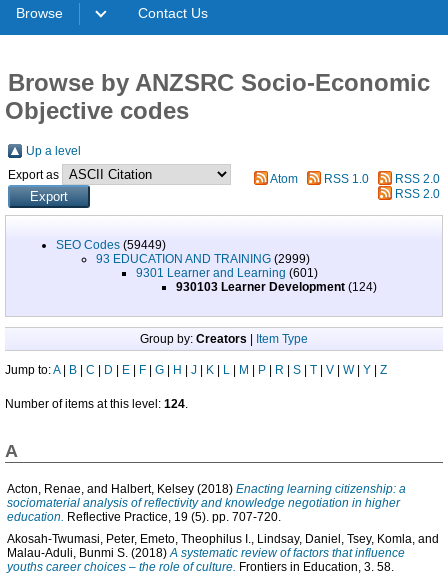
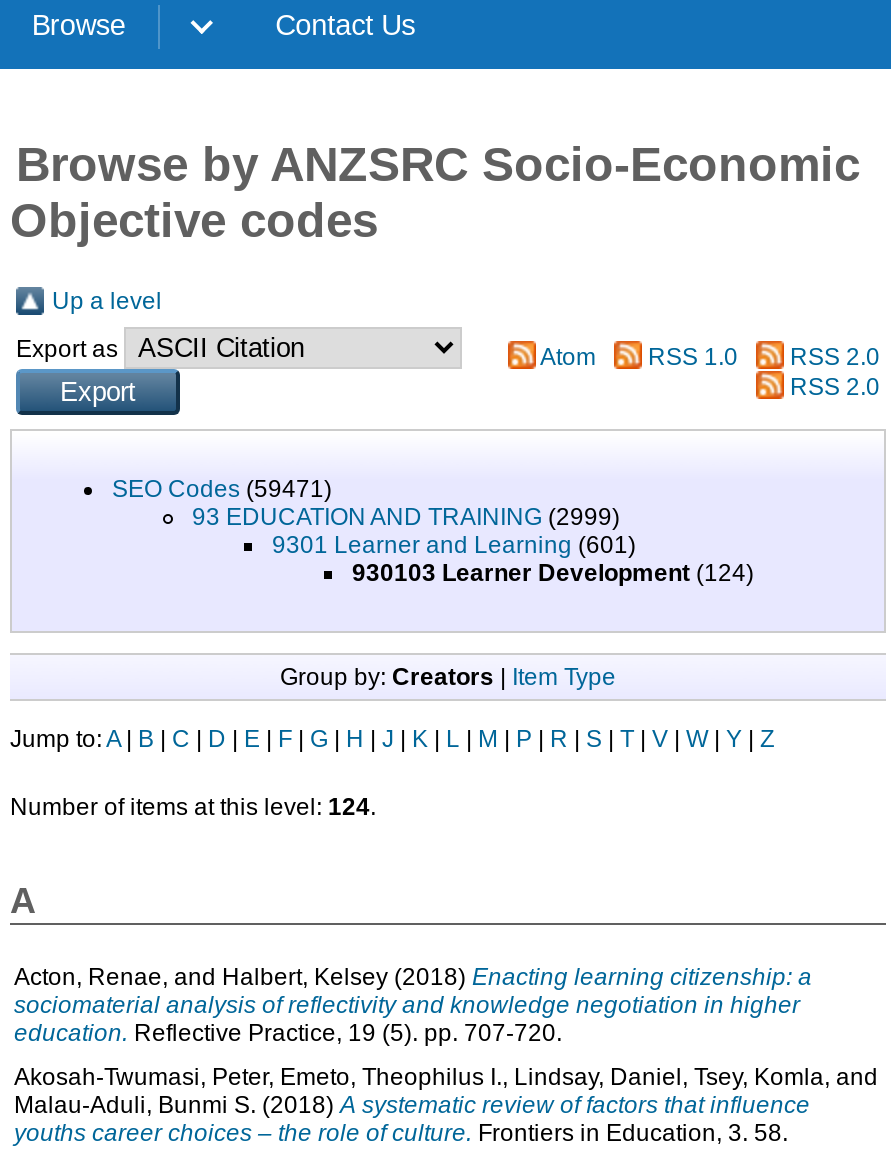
[56,238,166,252] SEO Codes (59449) -> [112,476,332,504] SEO Codes (59471)

